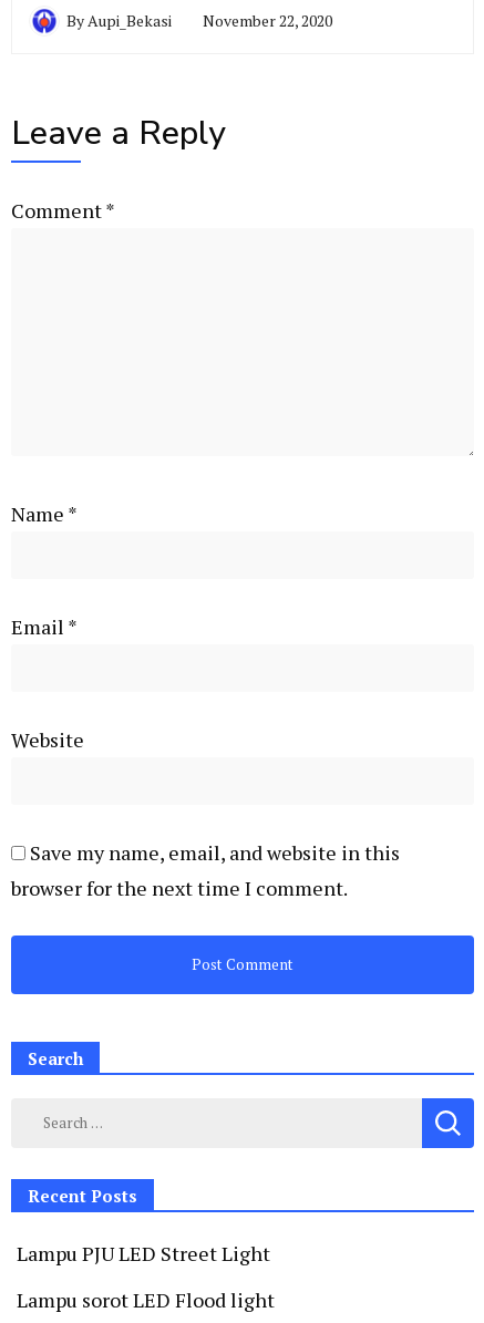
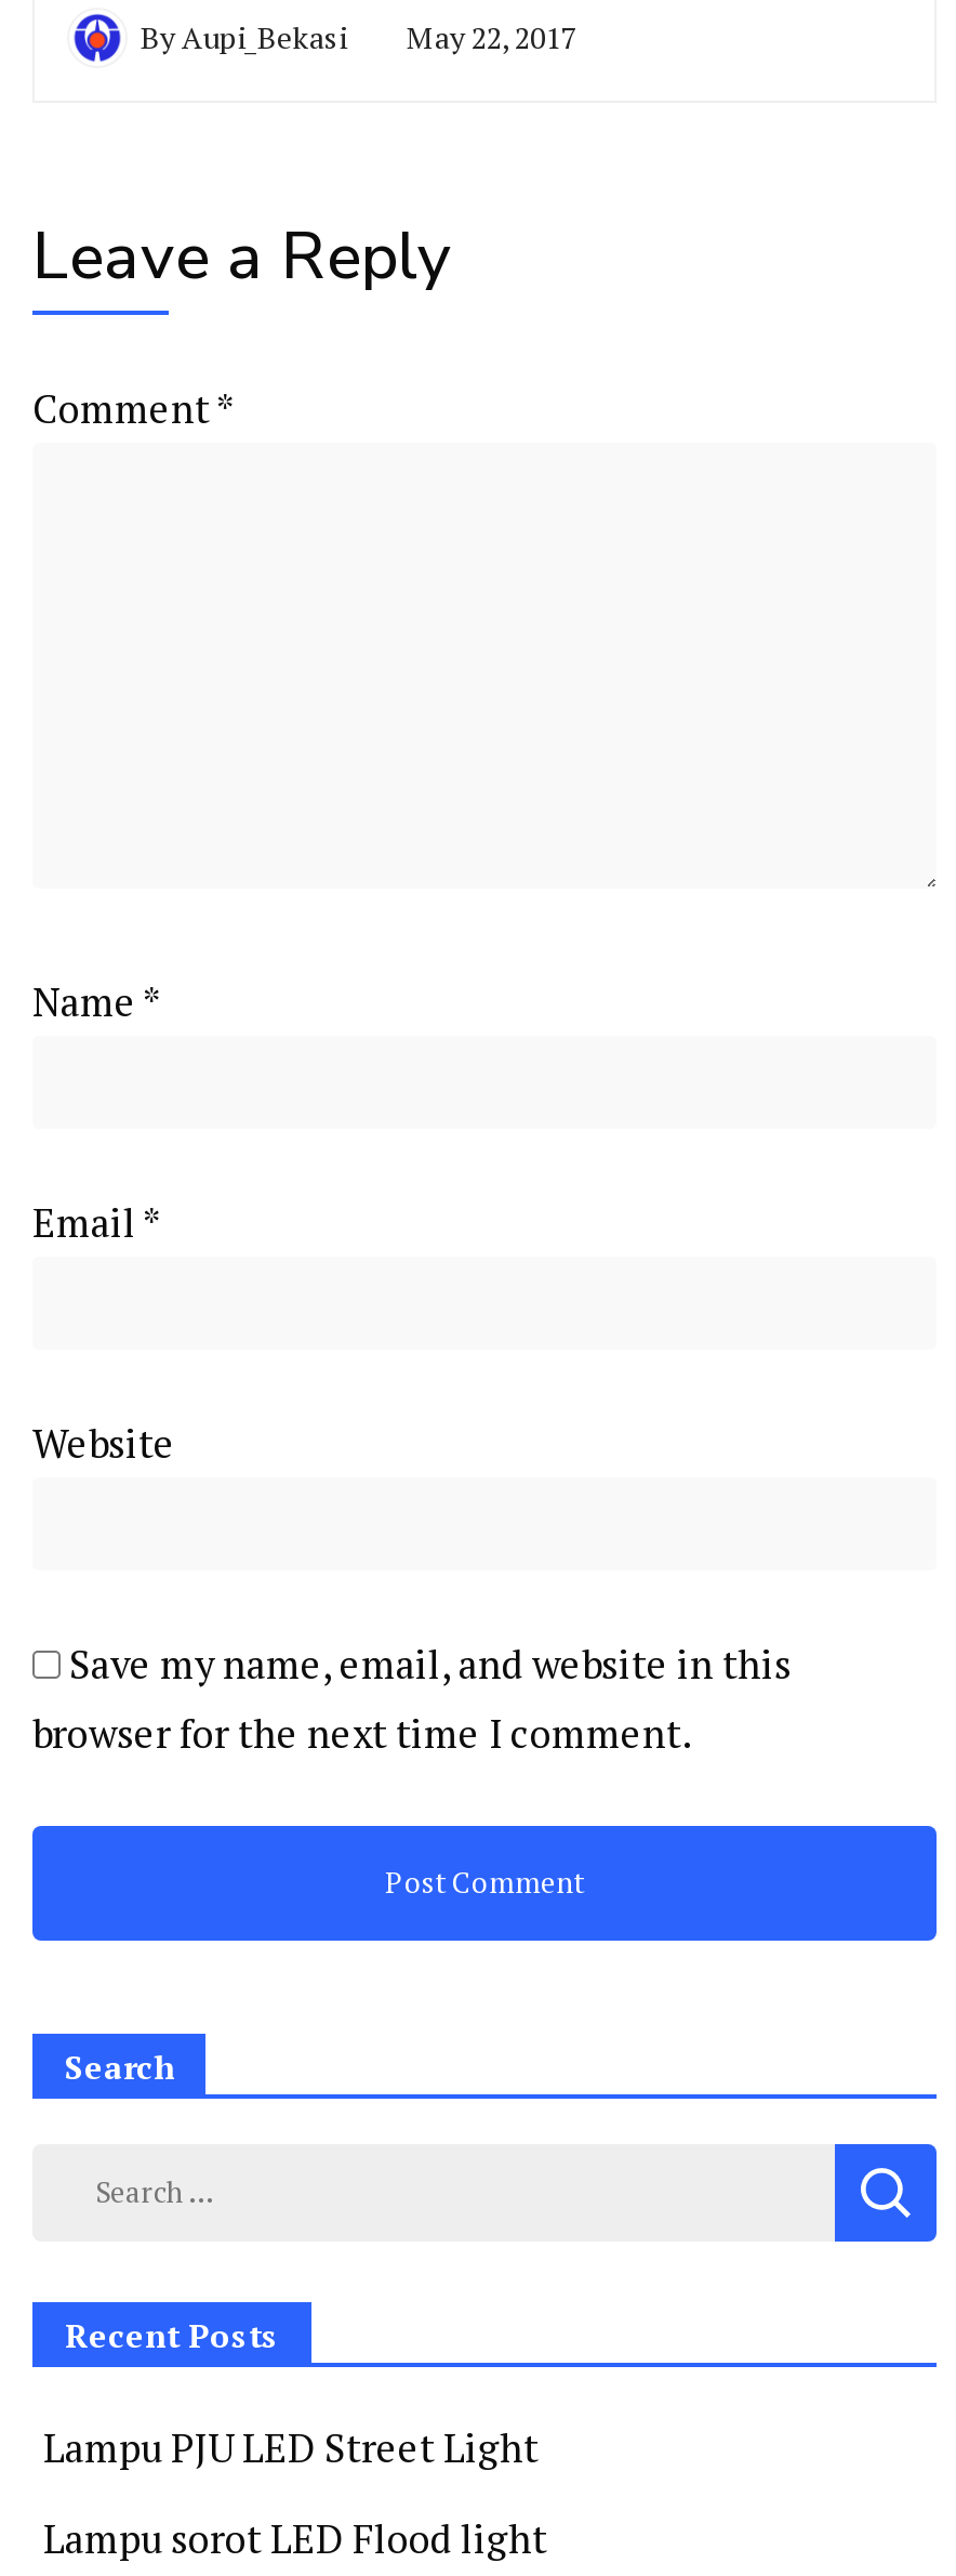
[66,10,332,31] By Aupi_Bekasi November 22, 2020 -> [141,16,575,57] By Aupi_Bekasi May 22, 2017

